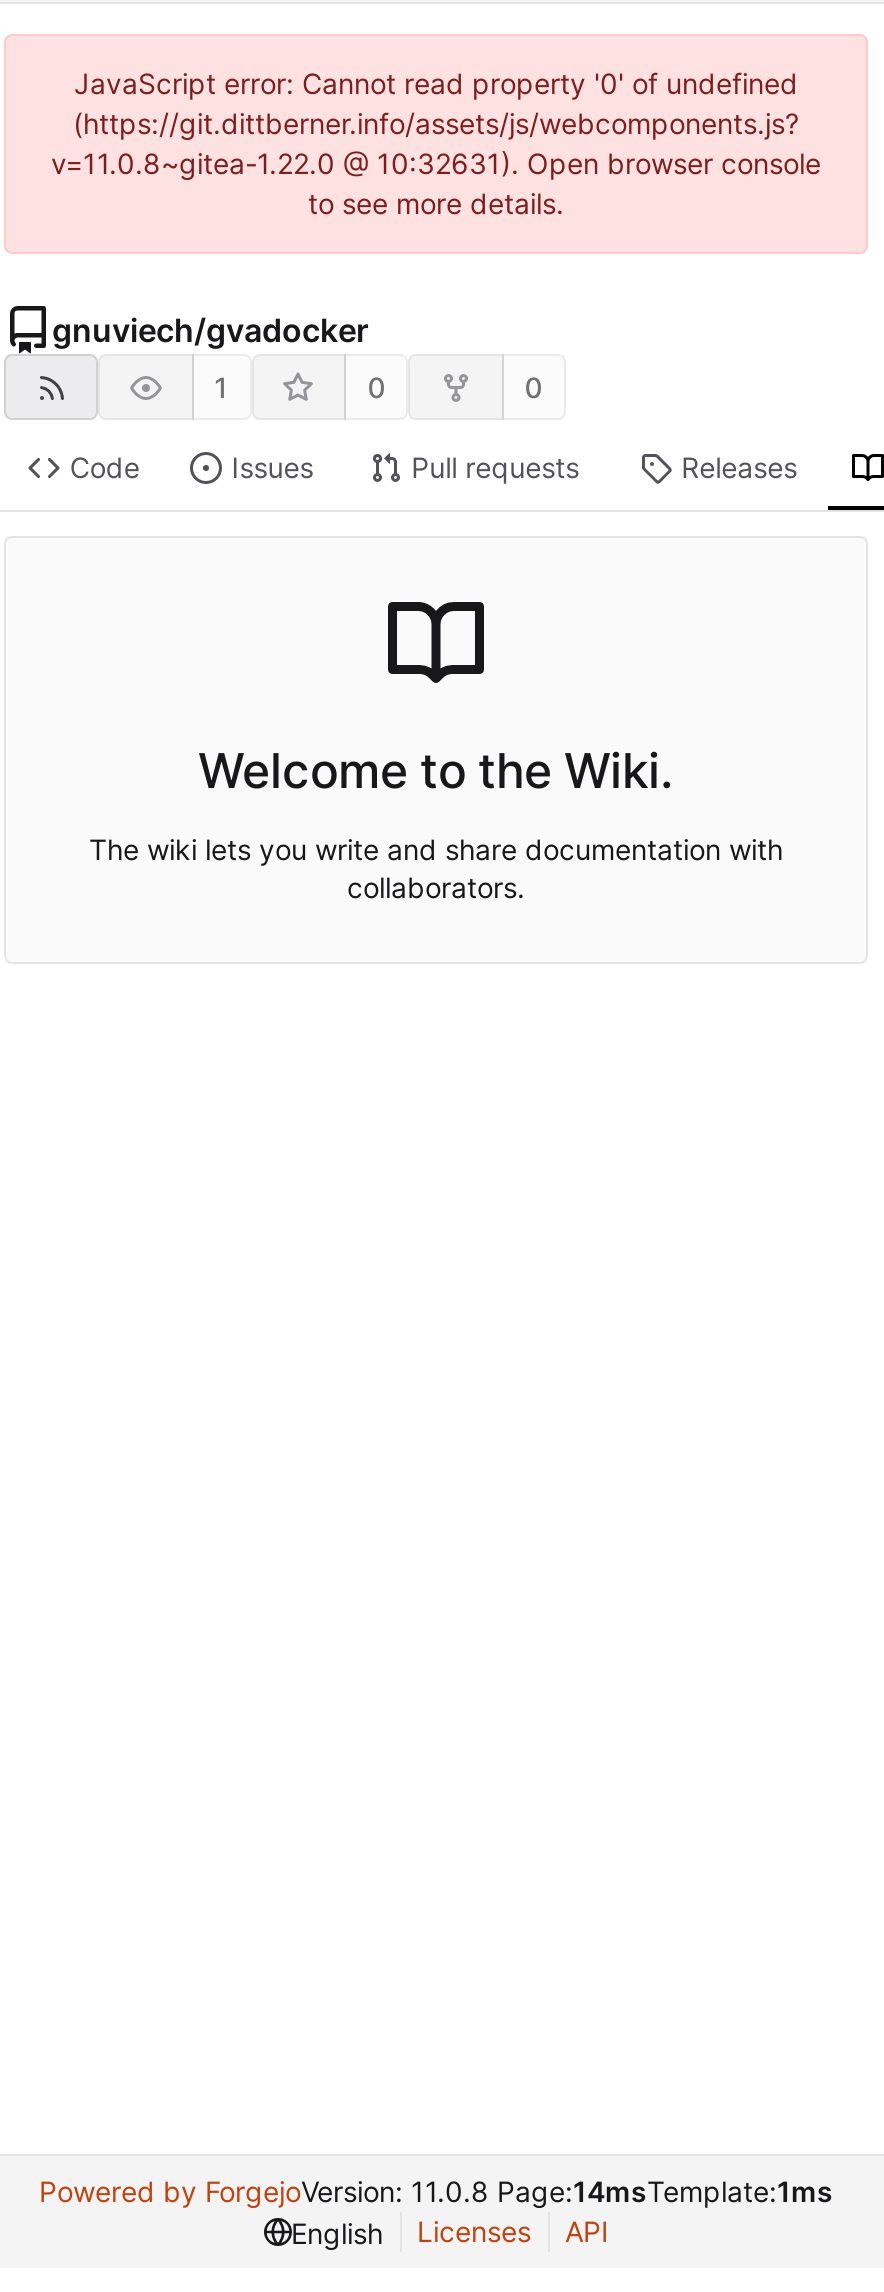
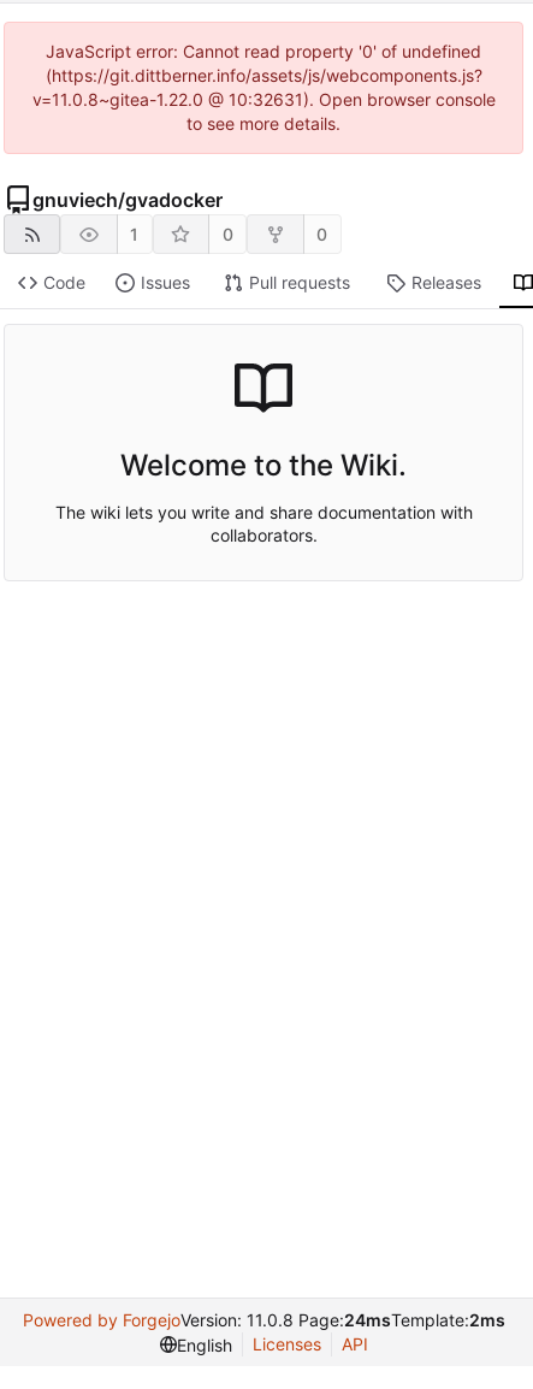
[39,2174,833,2208] Powered by ForgejoVersion: 11.0.8 Page:14msTemplate:1ms -> [22,1310,505,1330] Powered by ForgejoVersion: 11.0.8 Page:24msTemplate:2ms

